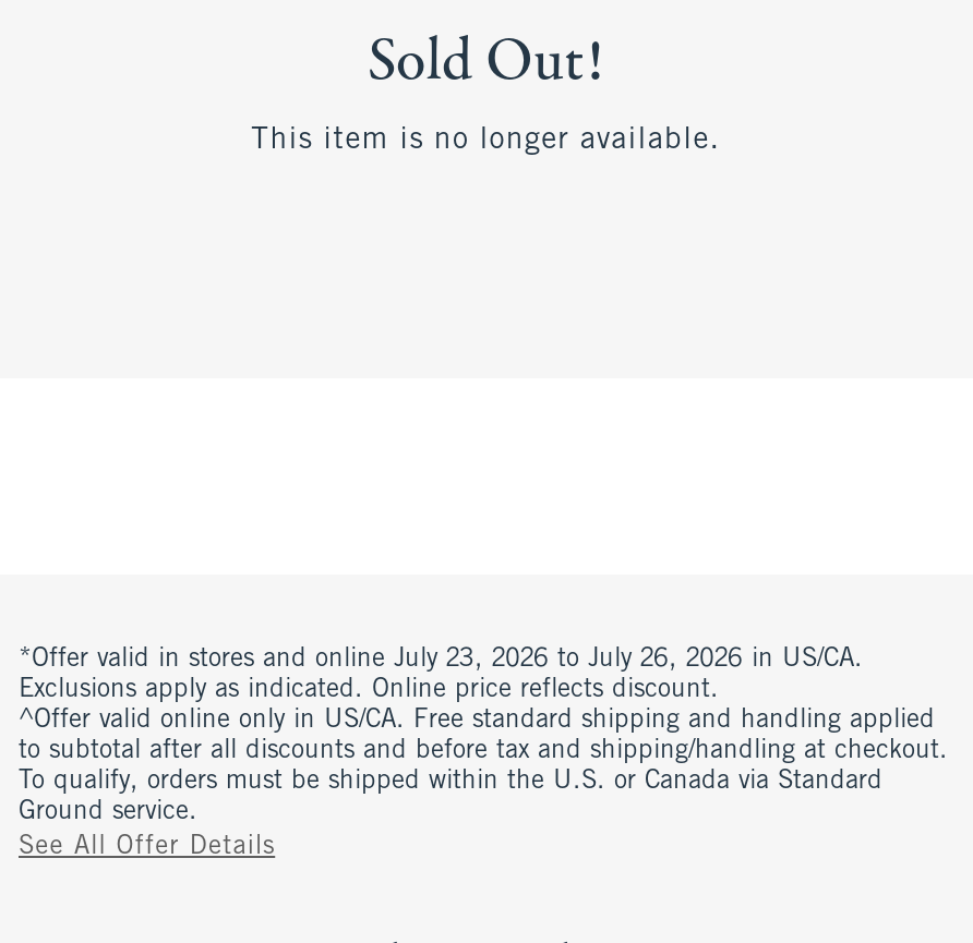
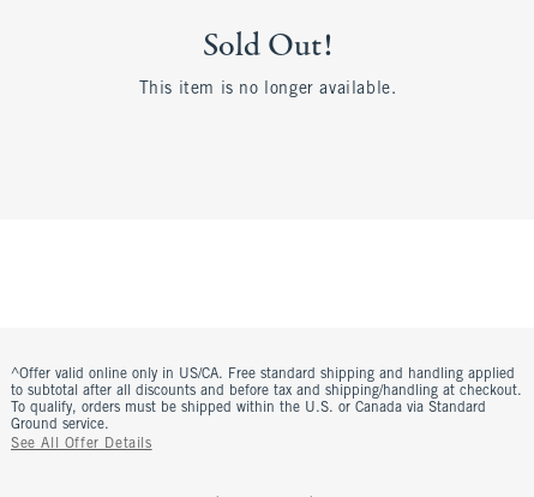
[19,646,863,703] *Offer valid in stores and online July 23, 2026 to July 26, 2026 in US/CA. | Exclusions apply as indicated. Online price reflects discount. -> none

